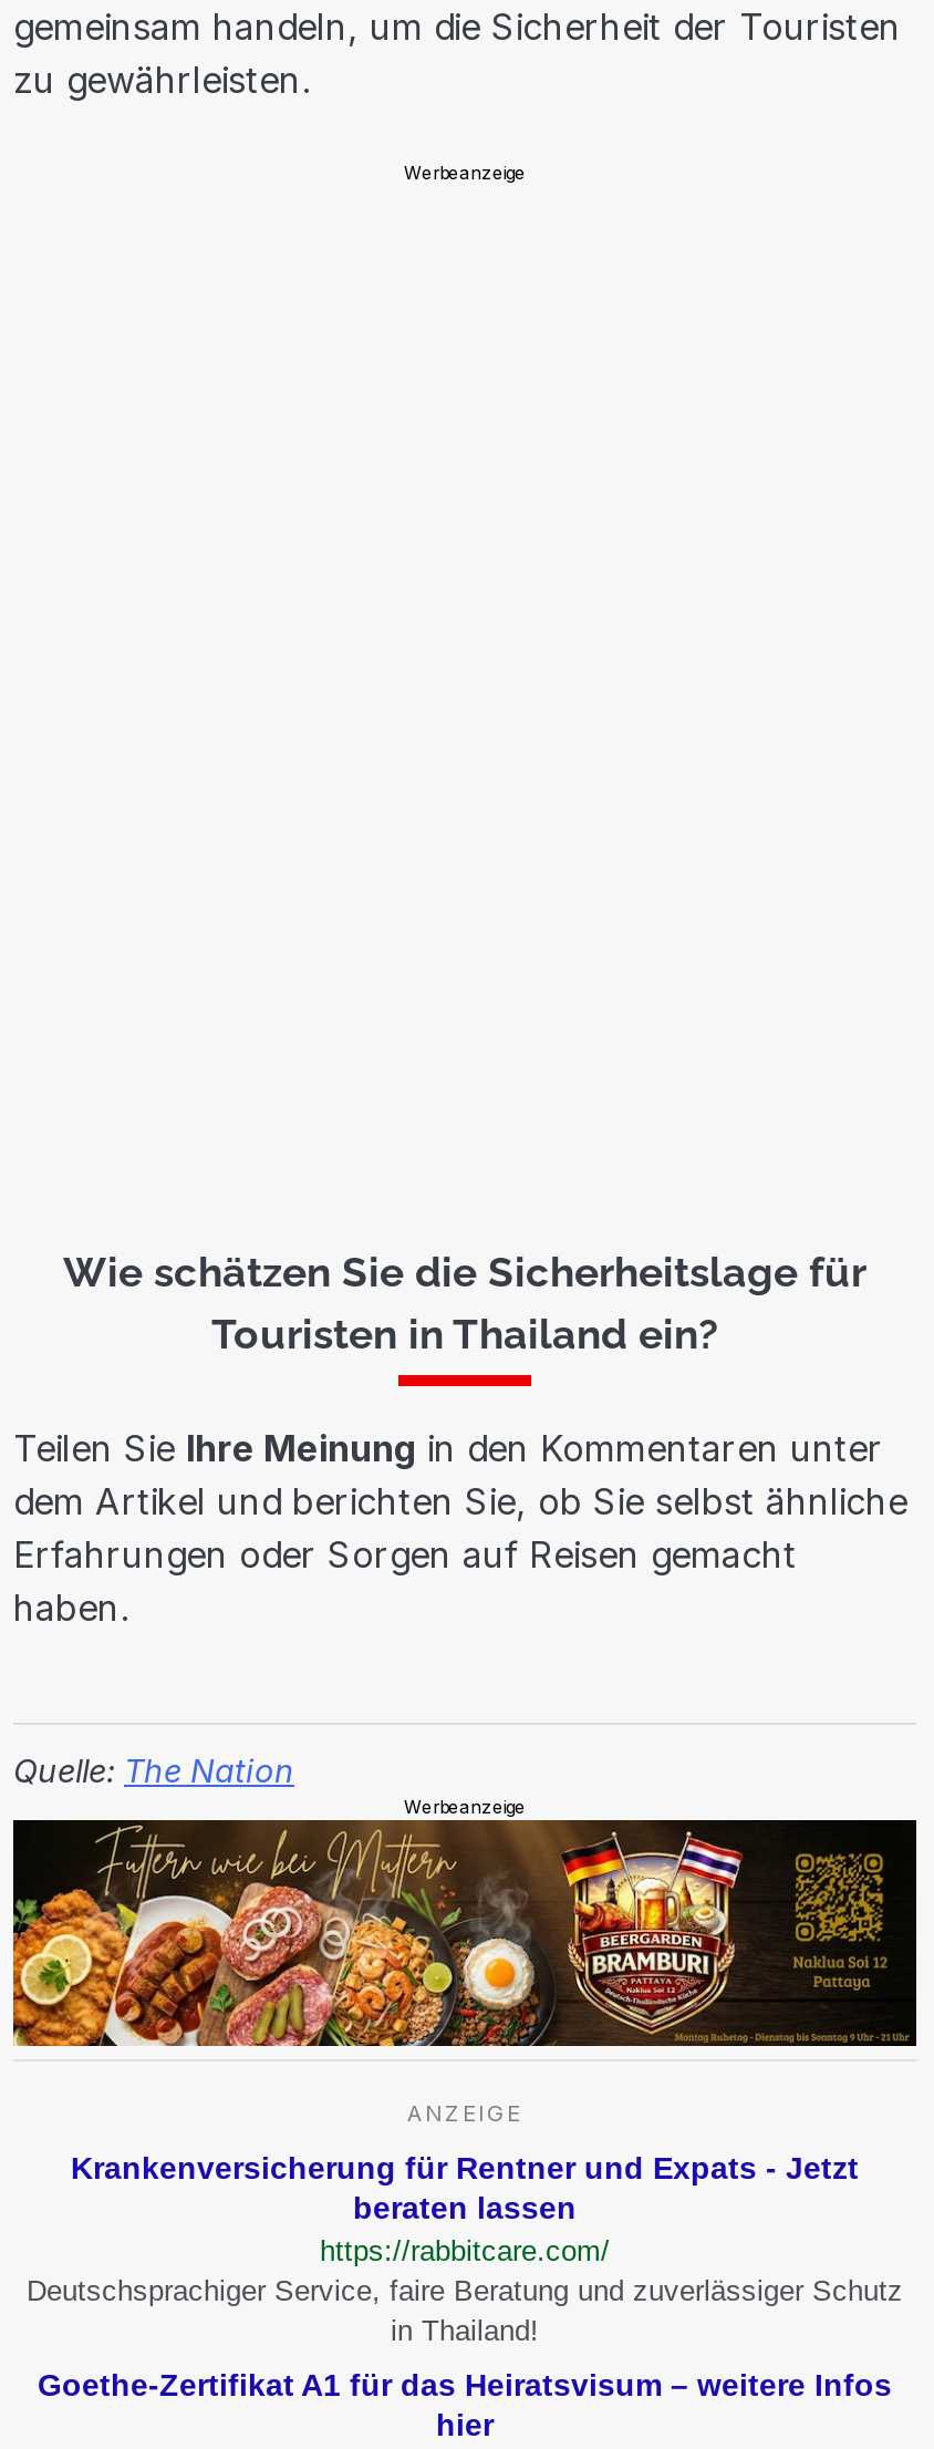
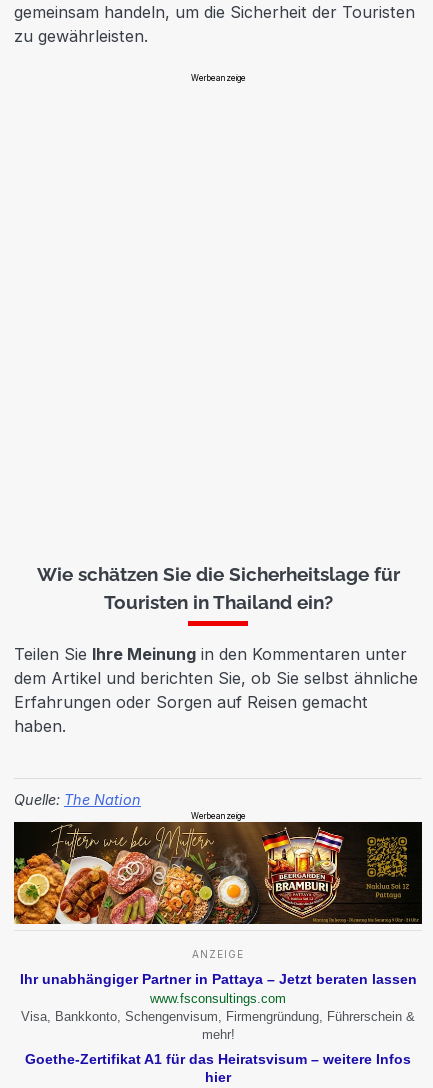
[27,2151,903,2348] Krankenversicherung für Rentner und Expats - Jetzt | beraten lassen | https://rabbitcare.com/ | Deutschsprachiger Service, faire Beratung und zuverlässiger Schutz | in Thailand! -> [19,971,416,1042] Ihr unabhängiger Partner in Pattaya – Jetzt beraten lassen | www.fsconsultings.com | Visa, Bankkonto, Schengenvisum, Firmengründung, Führerschein & | mehr!

